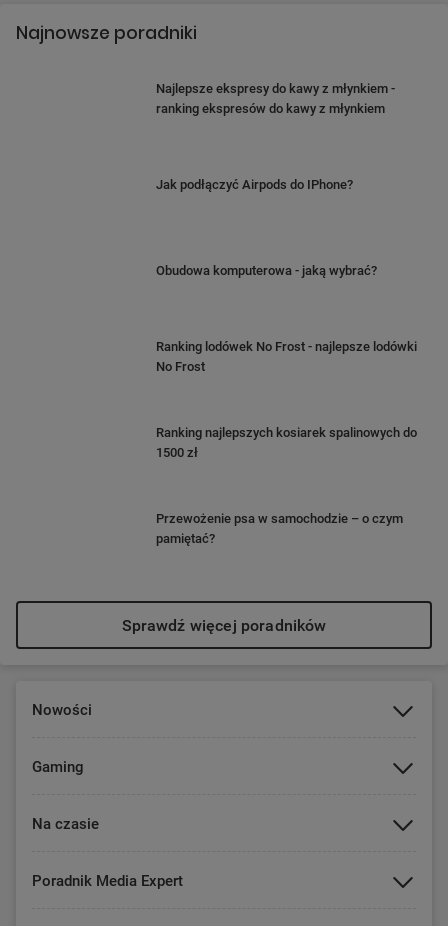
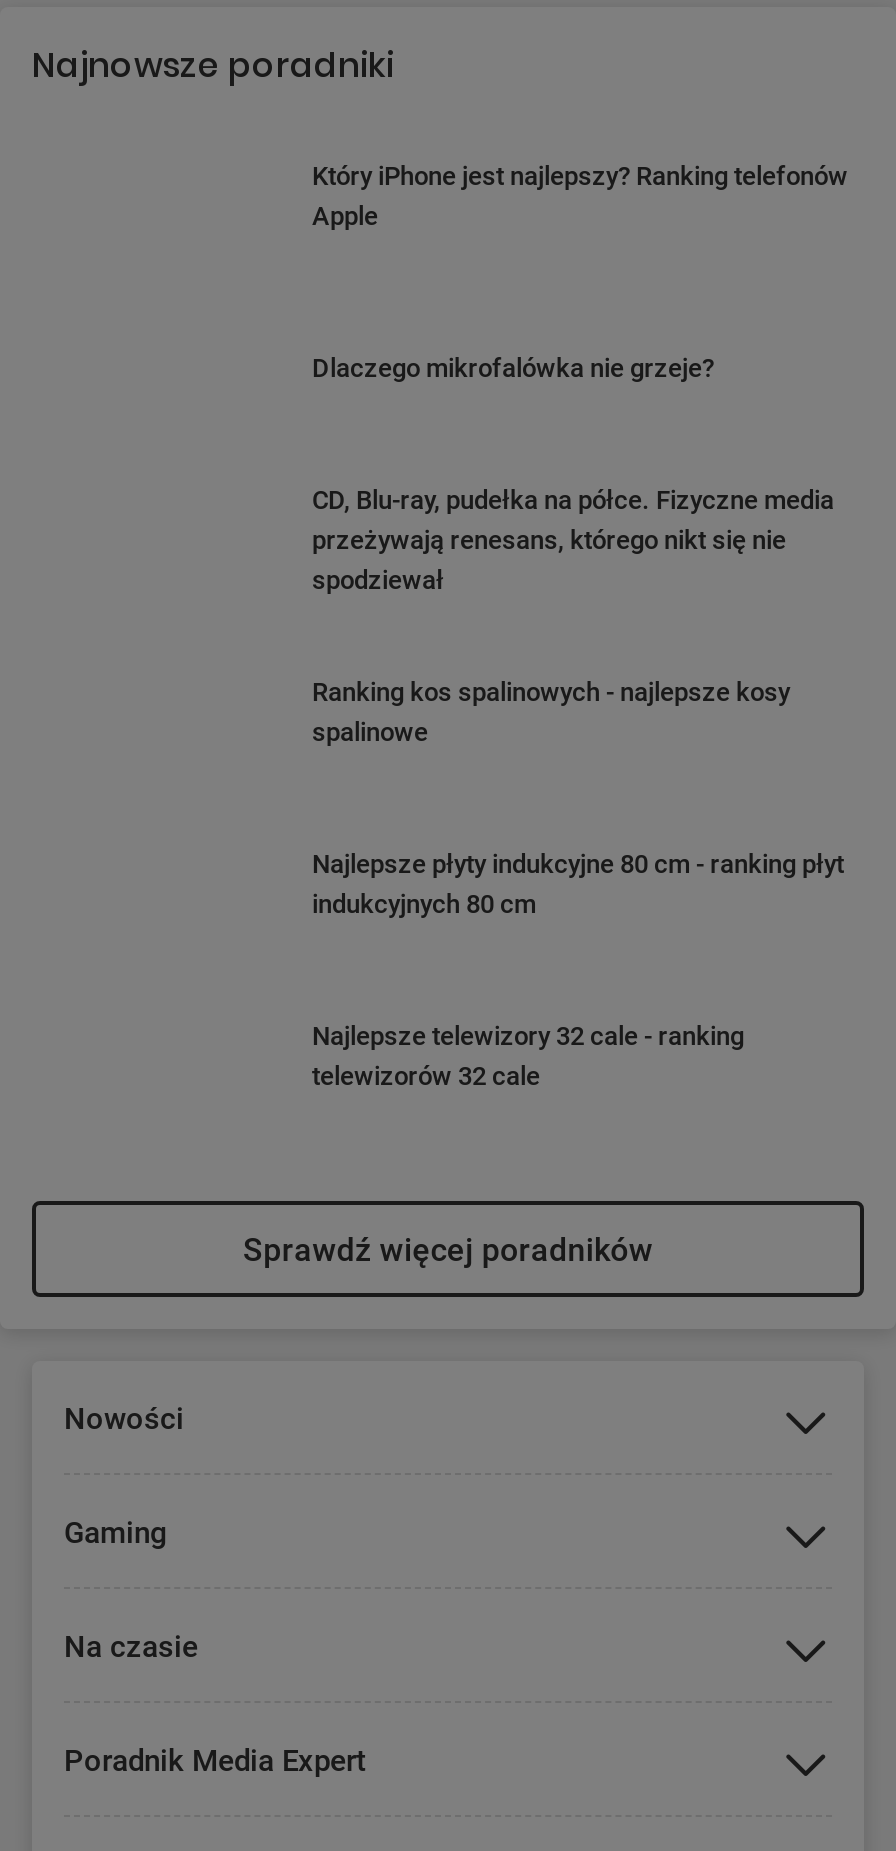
[156,79,395,117] Najlepsze ekspresy do kawy z młynkiem - | ranking ekspresów do kawy z młynkiem -> [312,157,848,233] Który iPhone jest najlepszy? Ranking telefonów | Apple
[156,175,353,193] Jak podłączyć Airpods do IPhone? -> [312,349,714,385] Dlaczego mikrofalówka nie grzeje?
[156,261,377,279] Obudowa komputerowa - jaką wybrać? -> [312,481,834,597] CD, Blu-ray, pudełka na półce. Fizyczne media | przeżywają renesans, którego nikt się nie | spodziewał
[156,337,417,375] Ranking lodówek No Frost - najlepsze lodówki | No Frost -> [312,673,790,749] Ranking kos spalinowych - najlepsze kosy | spalinowe
[156,423,417,461] Ranking najlepszych kosiarek spalinowych do | 1500 zł -> [312,845,844,921] Najlepsze płyty indukcyjne 80 cm - ranking płyt | indukcyjnych 80 cm
[156,509,403,547] Przewożenie psa w samochodzie – o czym | pamiętać? -> [312,1017,744,1093] Najlepsze telewizory 32 cale - ranking | telewizorów 32 cale

